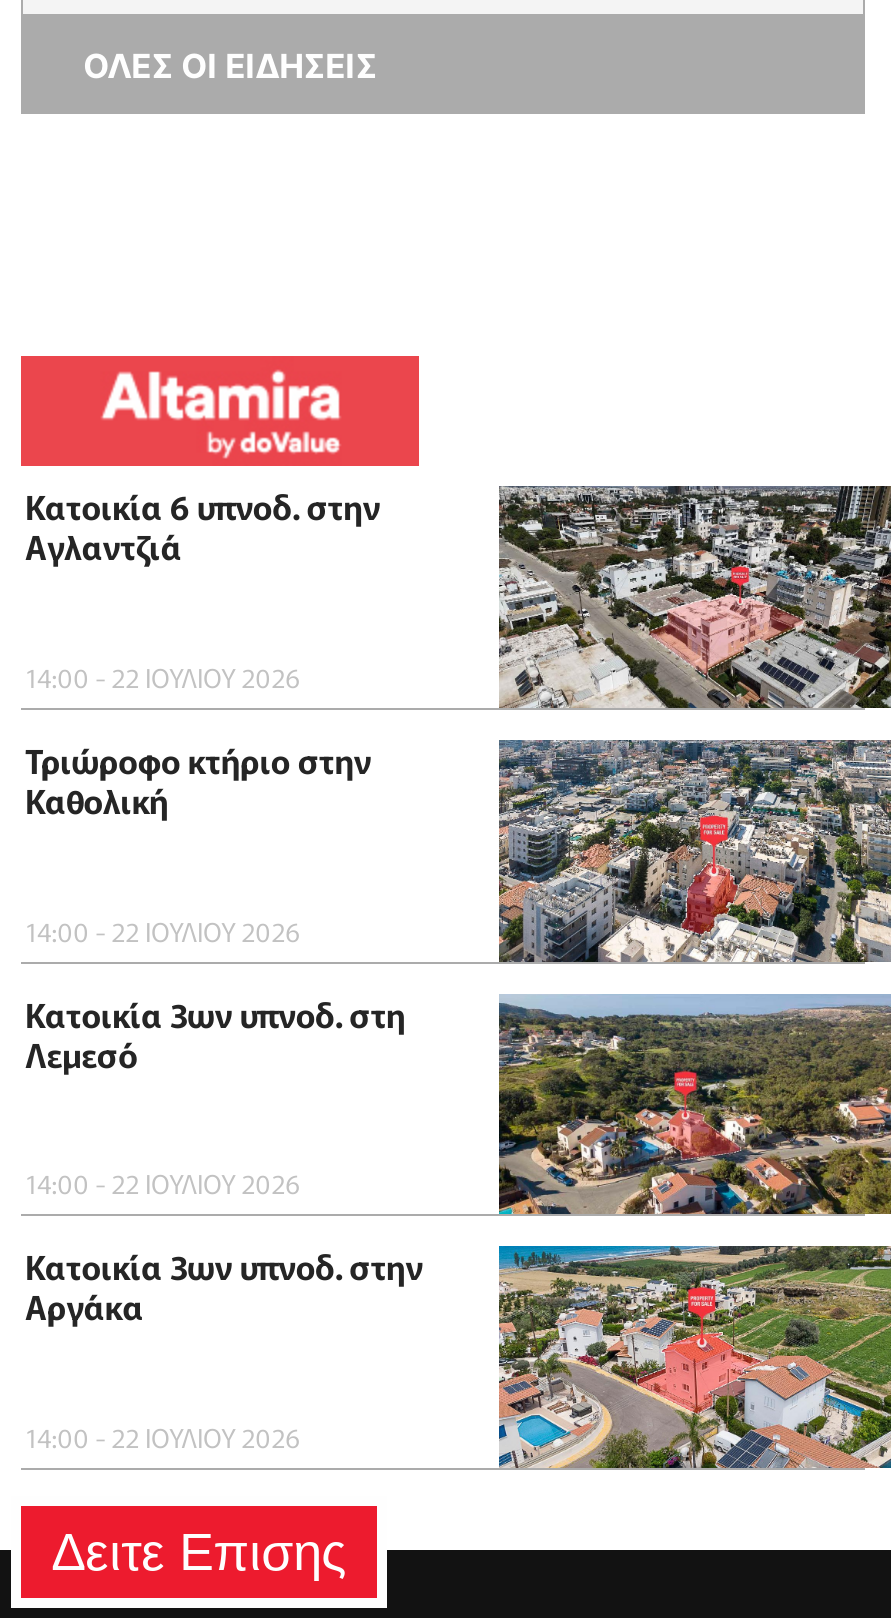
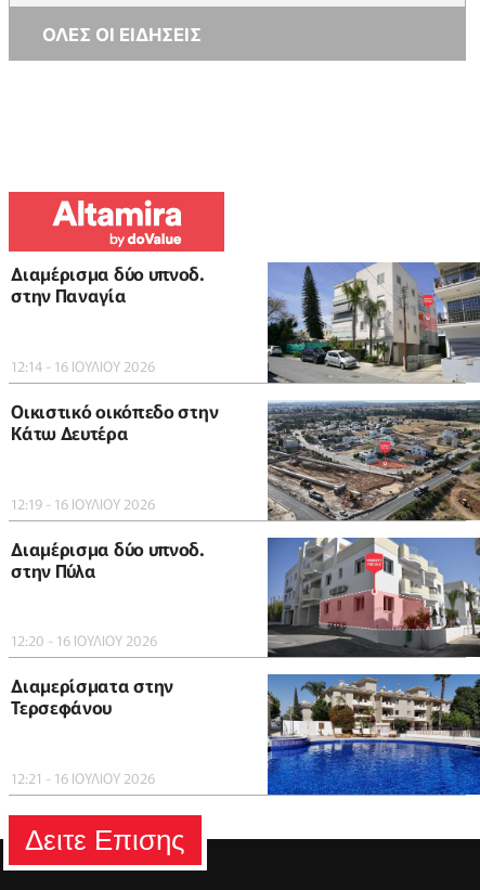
[25,481,380,569] Κατοικία 6 υπνοδ. στην | Αγλαντζιά -> [11,260,203,308] Διαμέρισμα δύο υπνοδ. | στην Παναγία
[497,484,885,710] [image] -> [267,261,477,384] [image]
[25,657,299,695] 14:00 - 22 ΙΟΥΛΙΟΥ 2026 -> [11,355,155,376] 12:14 - 16 ΙΟΥΛΙΟΥ 2026
[25,735,371,823] Τριώροφο κτήριο στην | Καθολική -> [11,397,218,445] Οικιστικό οικόπεδο στην | Κάτω Δευτέρα
[499,740,885,964] [image] -> [268,400,477,521] [image]
[25,911,299,949] 14:00 - 22 ΙΟΥΛΙΟΥ 2026 -> [11,493,155,513] 12:19 - 16 ΙΟΥΛΙΟΥ 2026
[25,989,405,1077] Κατοικία 3ων υπνοδ. στη | Λεμεσό -> [11,535,203,583] Διαμέρισμα δύο υπνοδ. | στην Πύλα
[497,994,885,1216] [image] -> [267,538,477,658] [image]
[25,1165,299,1203] 14:00 - 22 ΙΟΥΛΙΟΥ 2026 -> [11,630,157,651] 12:20 - 16 ΙΟΥΛΙΟΥ 2026
[25,1243,423,1331] Κατοικία 3ων υπνοδ. στην | Αργάκα -> [11,673,173,720] Διαμερίσματα στην | Τερσεφάνου
[497,1244,885,1470] [image] -> [267,673,477,796] [image]
[25,1419,299,1457] 14:00 - 22 ΙΟΥΛΙΟΥ 2026 -> [11,768,155,789] 12:21 - 16 ΙΟΥΛΙΟΥ 2026

